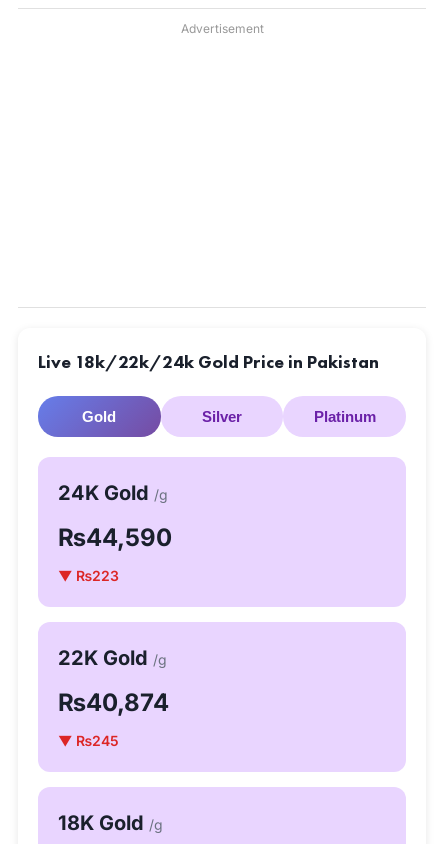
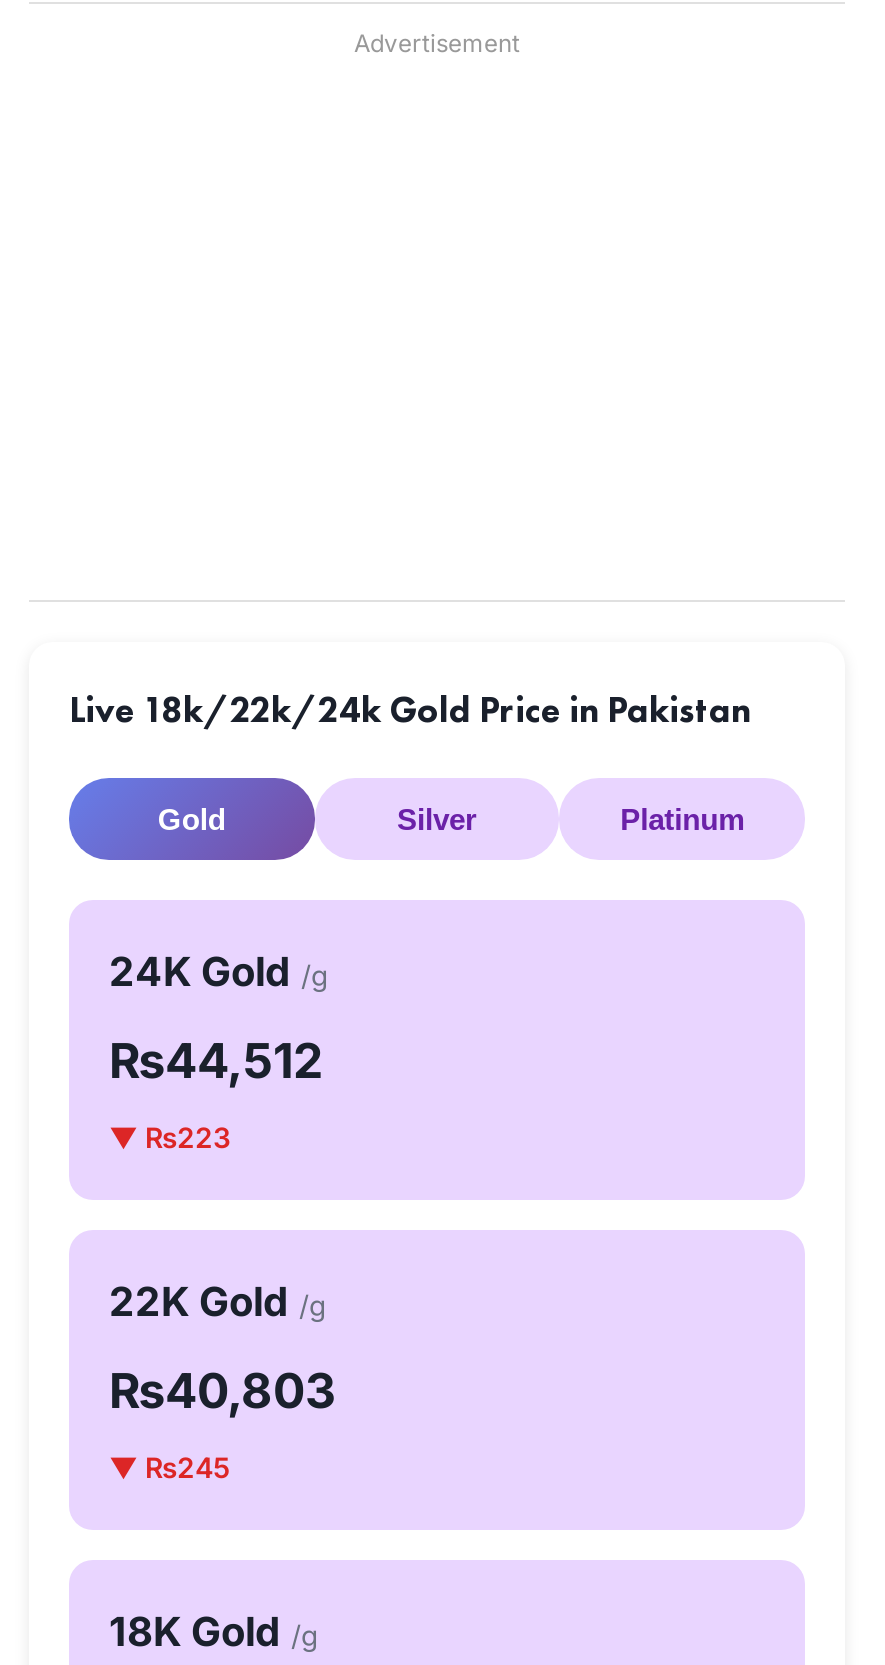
[58,523,172,552] ₨44,590 -> [109,1032,323,1090] ₨44,512
[58,688,169,717] ₨40,874 -> [109,1362,337,1420] ₨40,803

